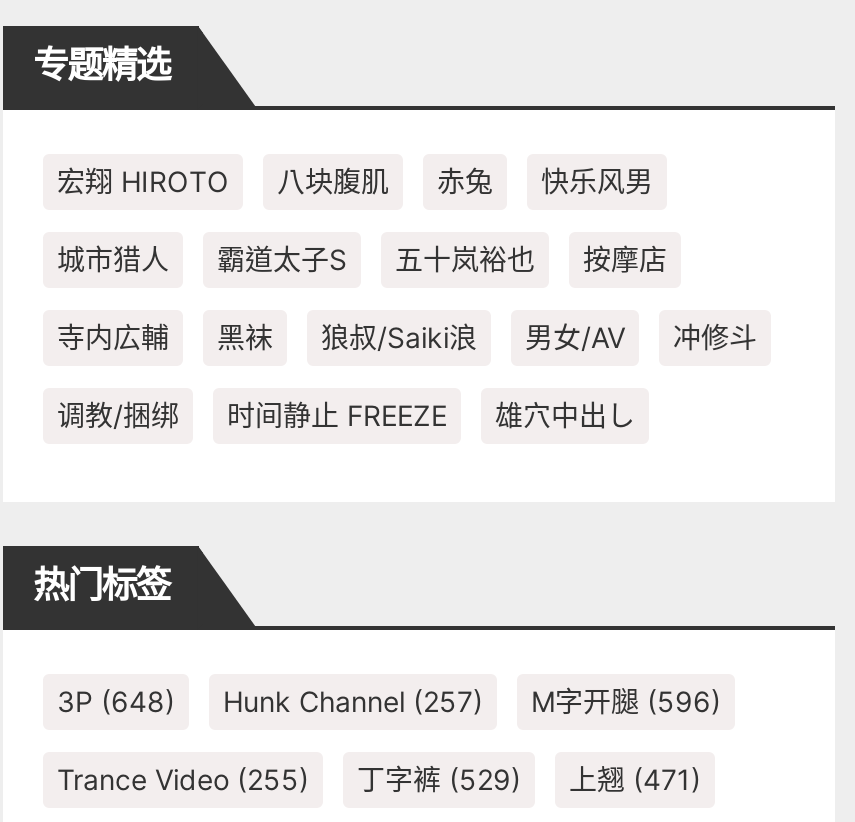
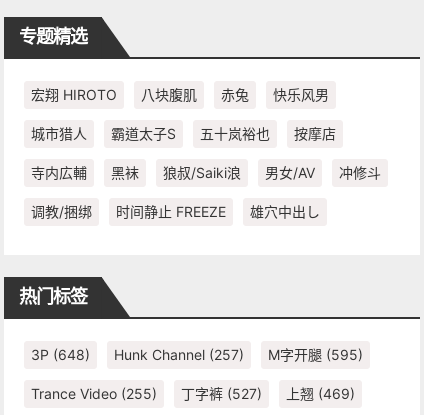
[57,684,721,718] 3P (648) Hunk Channel (257) M字开腿(596) -> [31,346,363,363] 3P (648) Hunk Channel (257) M字开腿(595)
[357,762,521,796] 丁字裤(529) -> [181,385,262,402] 丁字裤(527)
[569,762,701,796] 上翘(471) -> [286,385,355,402] 上翘(469)

